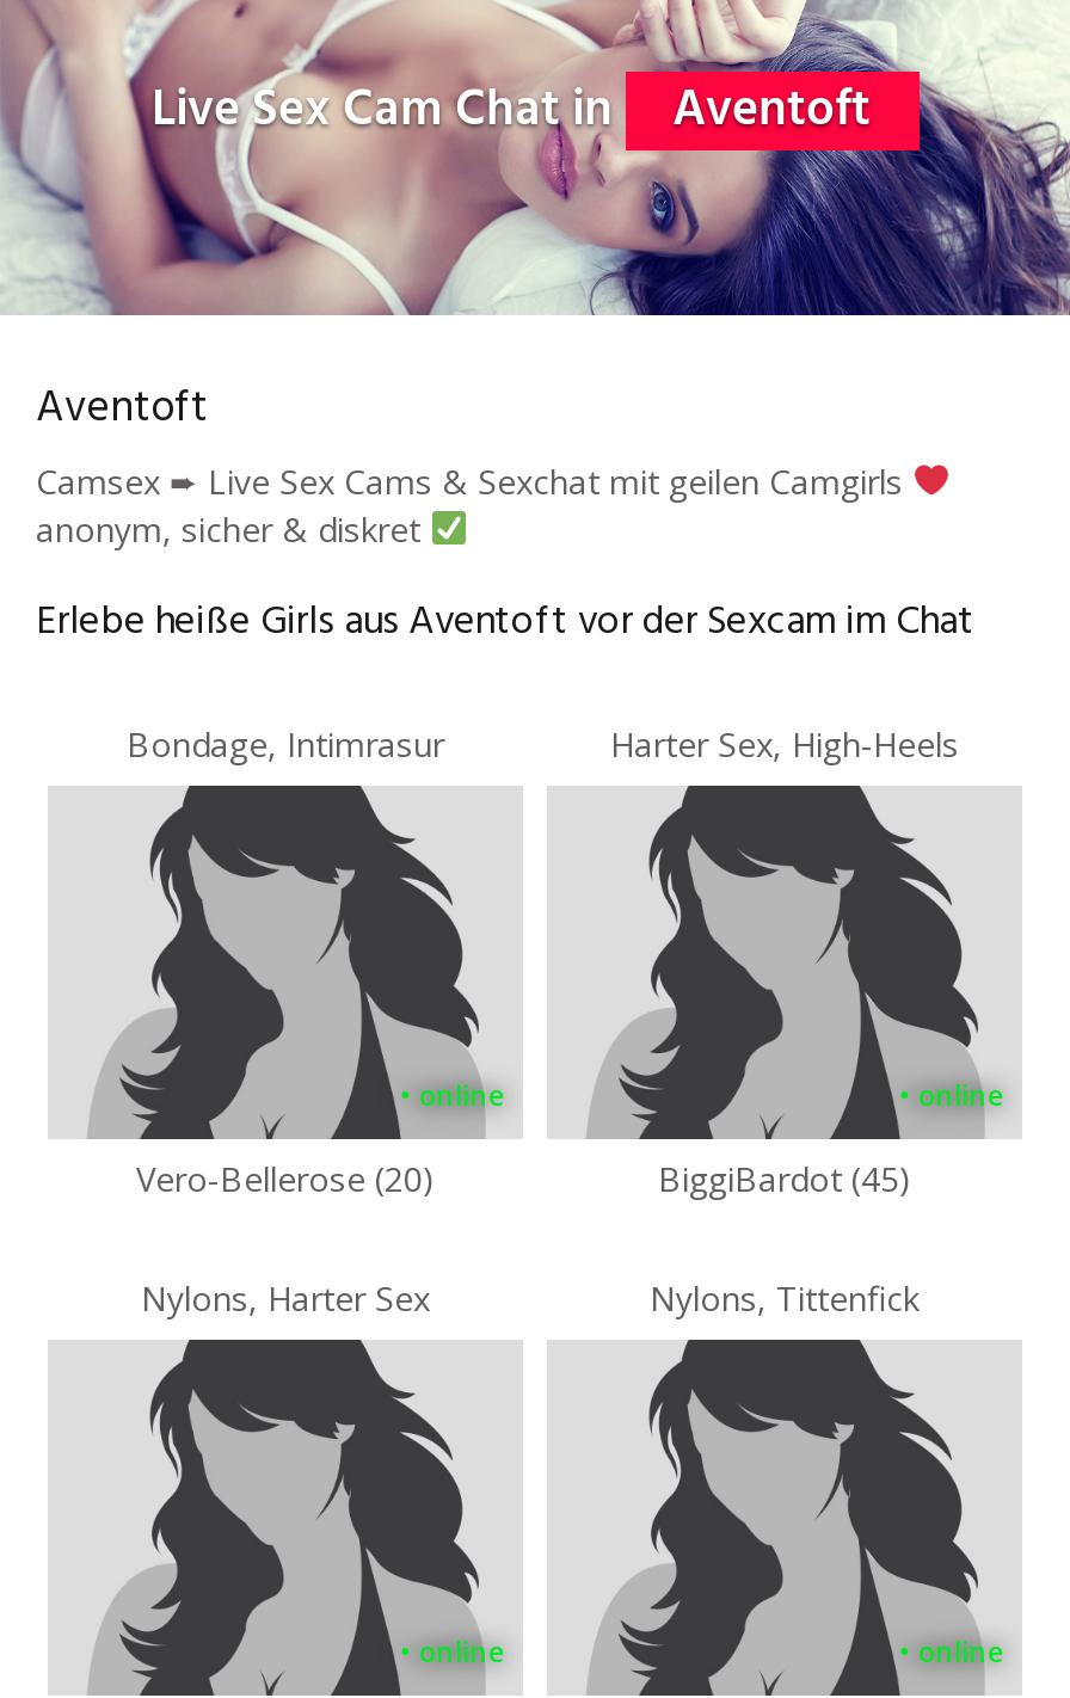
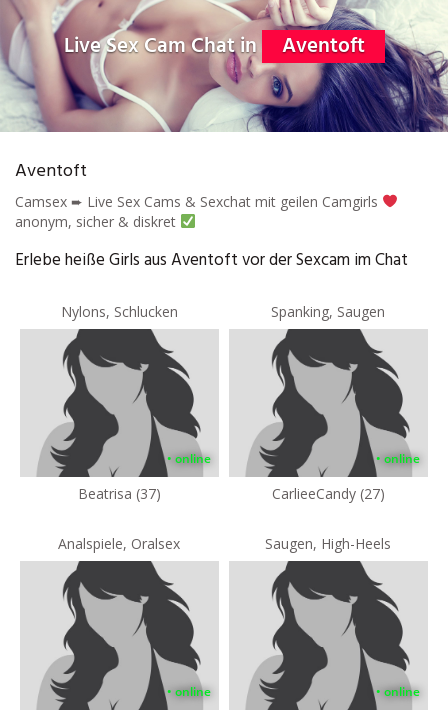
[127,720,444,765] Bondage, Intimrasur -> [61,301,178,320] Nylons, Schlucken
[610,720,959,765] Harter Sex, High-Heels -> [271,301,385,320] Spanking, Saugen
[136,1157,435,1202] Vero-Bellerose (20) -> [78,484,161,503] Beatrisa (37)
[658,1157,911,1202] BiggiBardot (45) -> [272,484,385,503] CarlieeCandy (27)
[141,1276,430,1322] Nylons, Harter Sex -> [58,534,180,553] Analspiele, Oralsex
[650,1276,920,1322] Nylons, Tittenfick -> [265,534,391,553] Saugen, High-Heels

